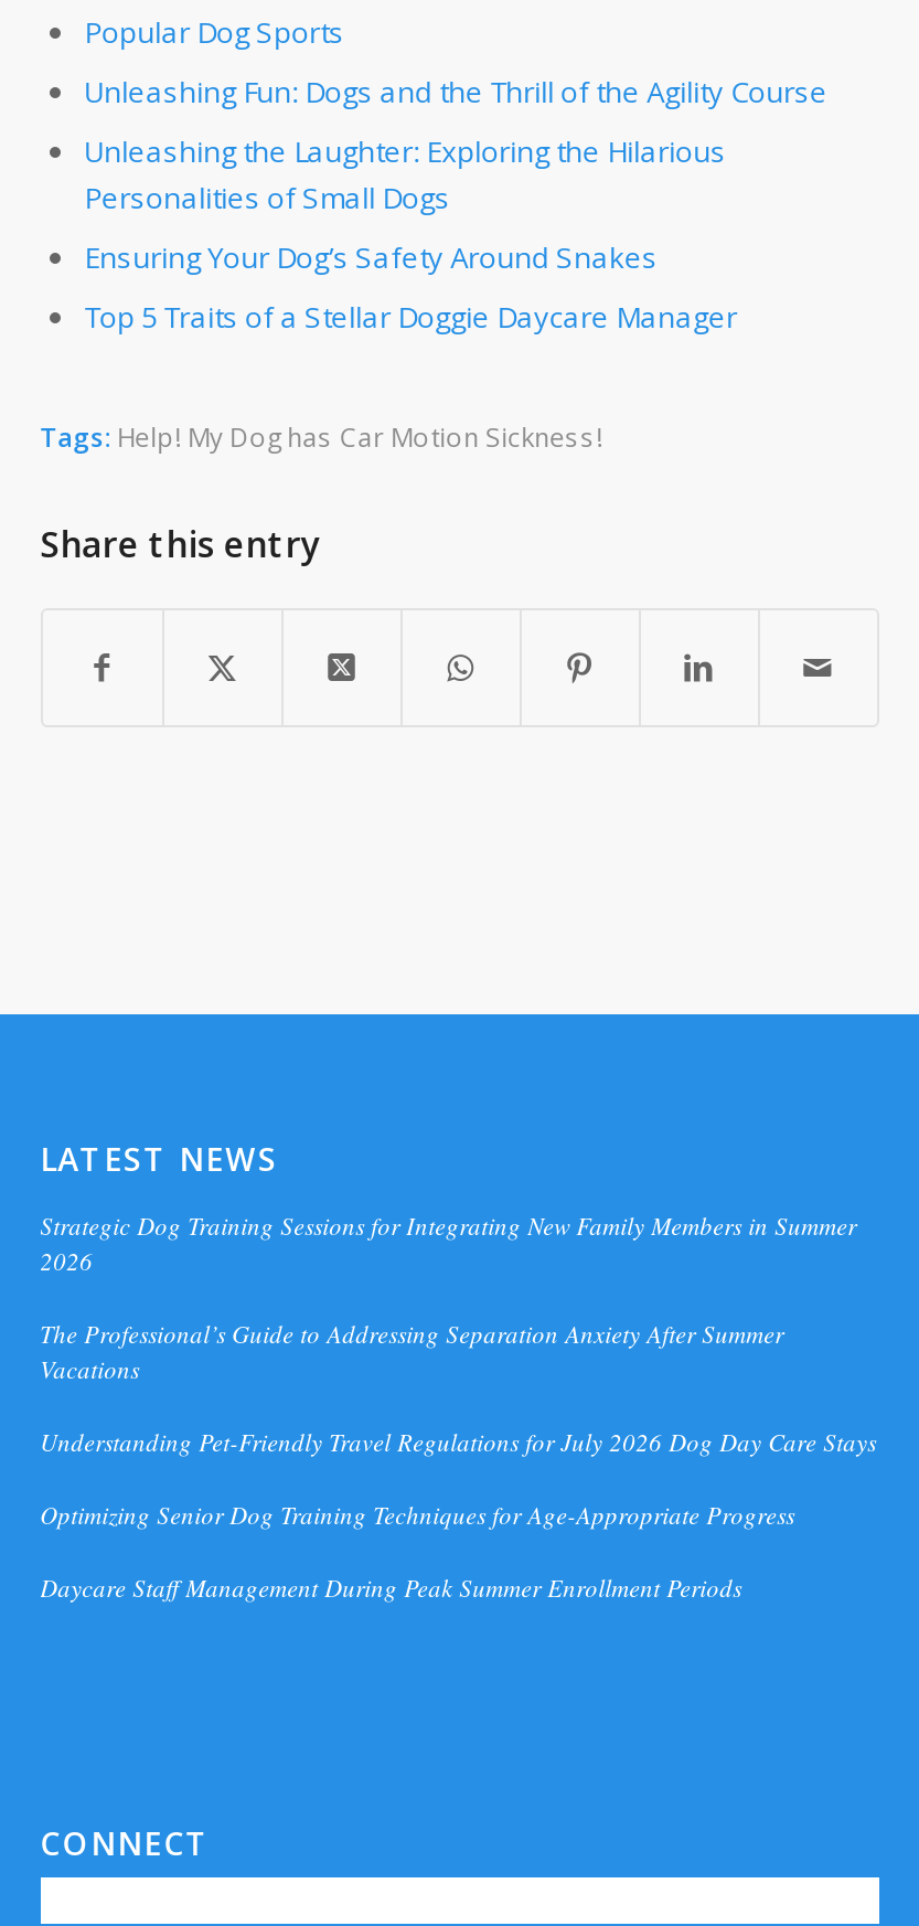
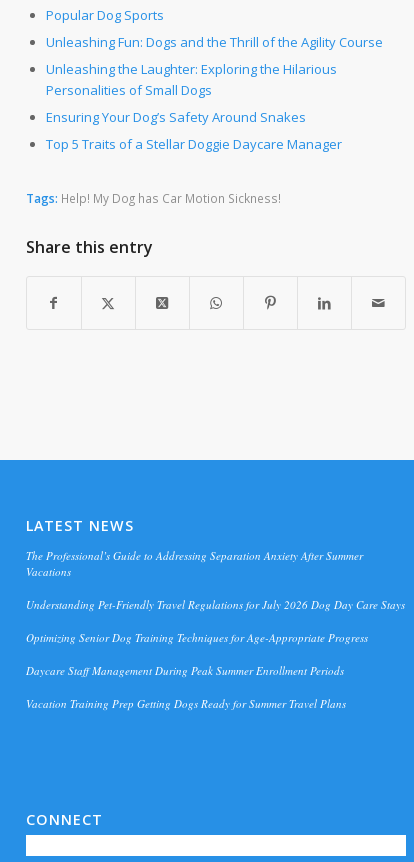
[40,1209,856,1278] Strategic Dog Training Sessions for Integrating New Family Members in Summer | 2026 -> none
moved [40,1318,876,1605] -> [26,548,405,678]: The Professional’s Guide to Addressing Separation Anxiety After Summer | Vacations | Understanding Pet-Friendly Travel Regulations for July 2026 Dog Day Care Stays | Optimizing Senior Dog Training Techniques for Age-Appropriate Progress | Daycare Staff Management During Peak Summer Enrollment Periods
none -> [26,696,346,711] Vacation Training Prep Getting Dogs Ready for Summer Travel Plans

